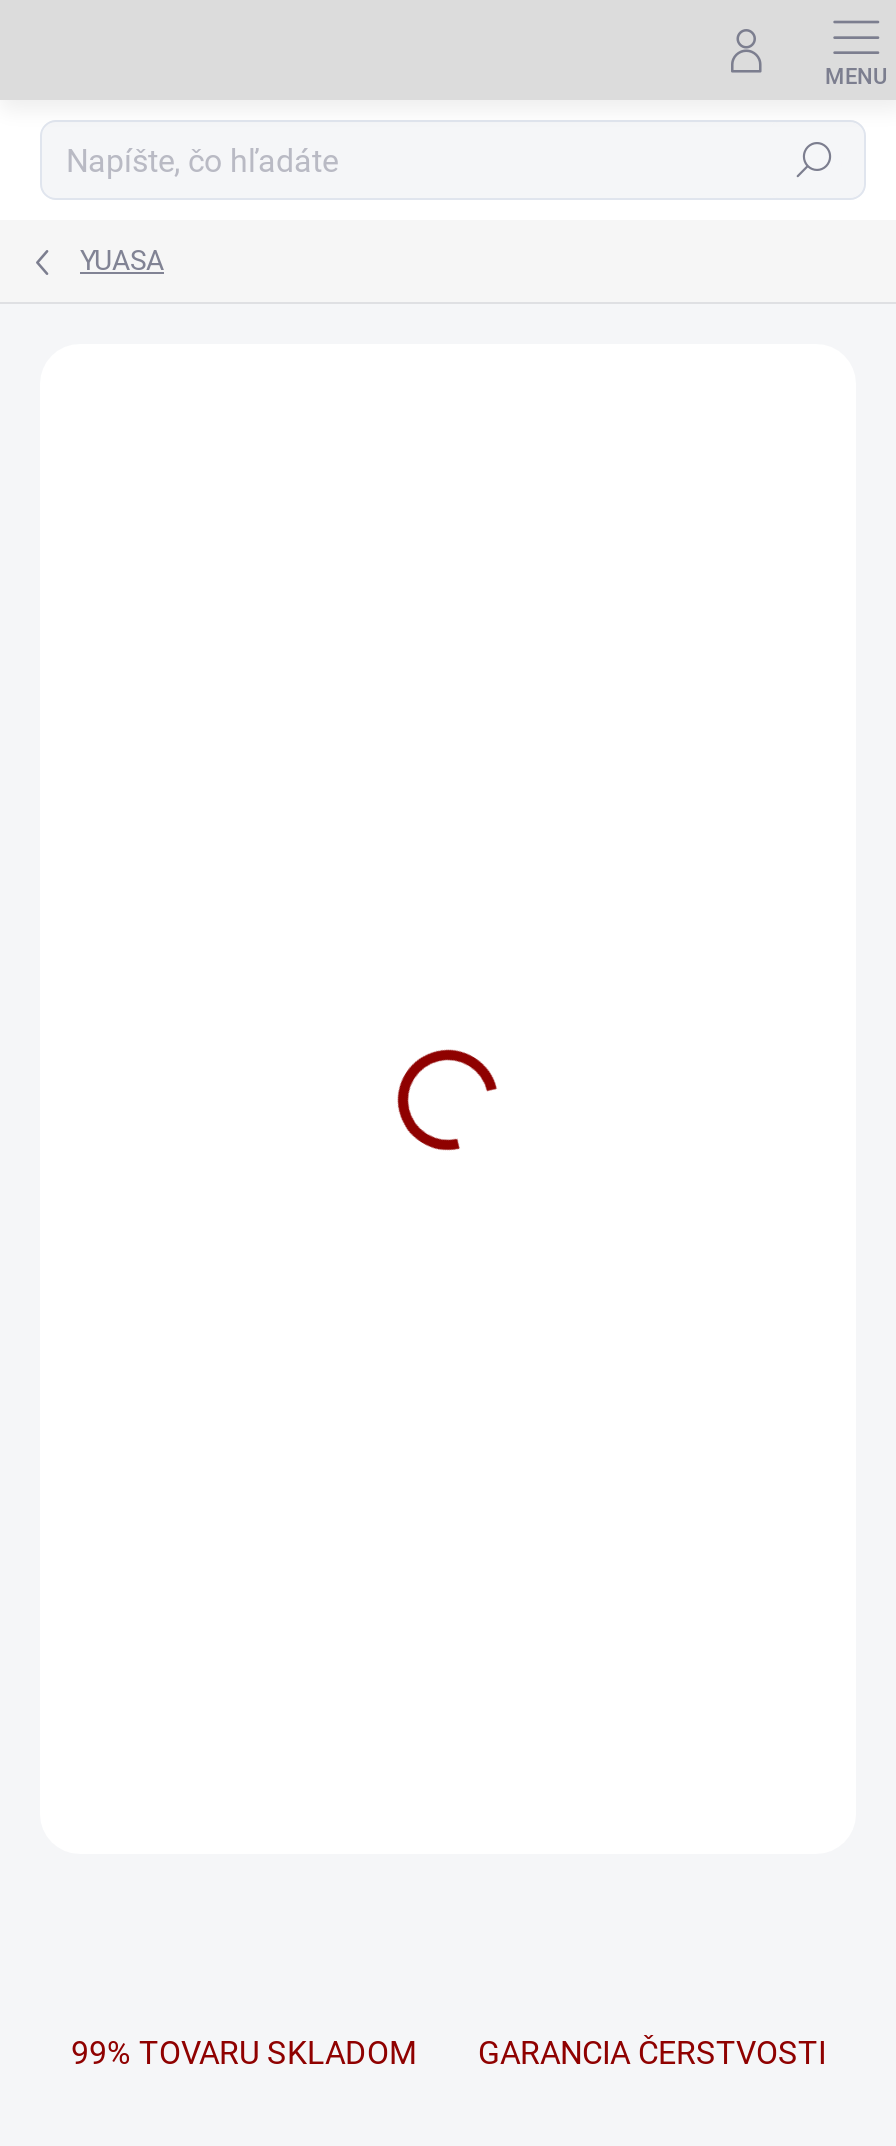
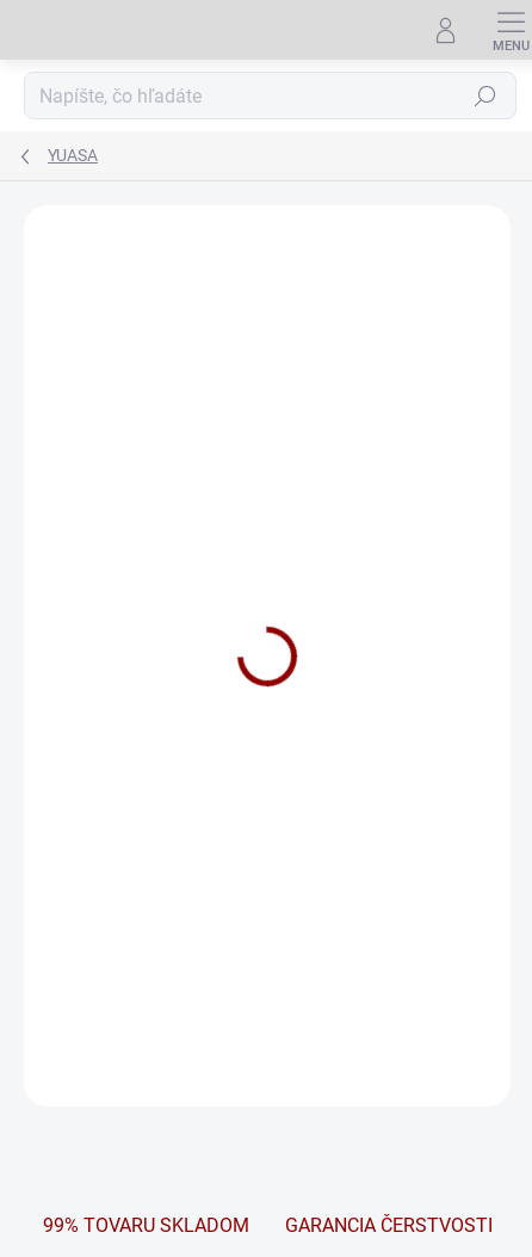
[394,1048,500,1150] [image] -> [236,626,299,688] [image]

